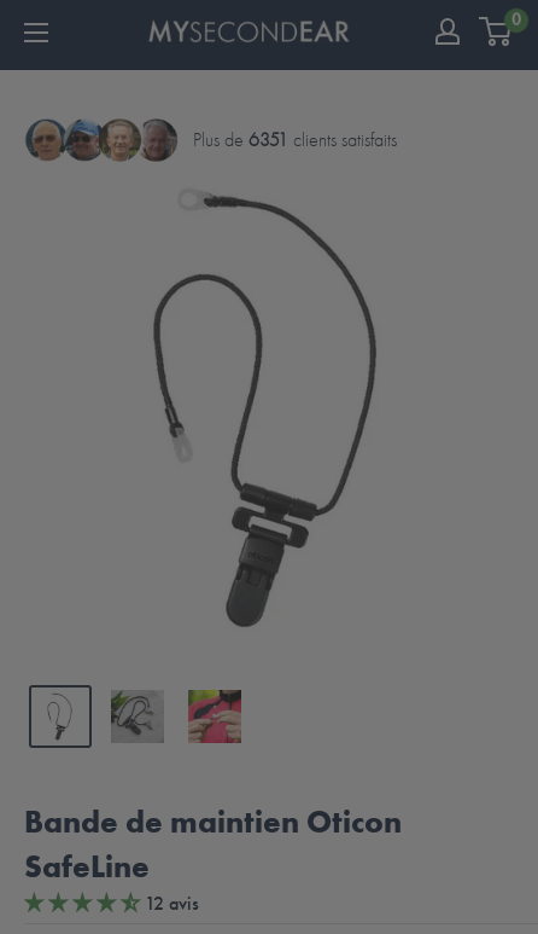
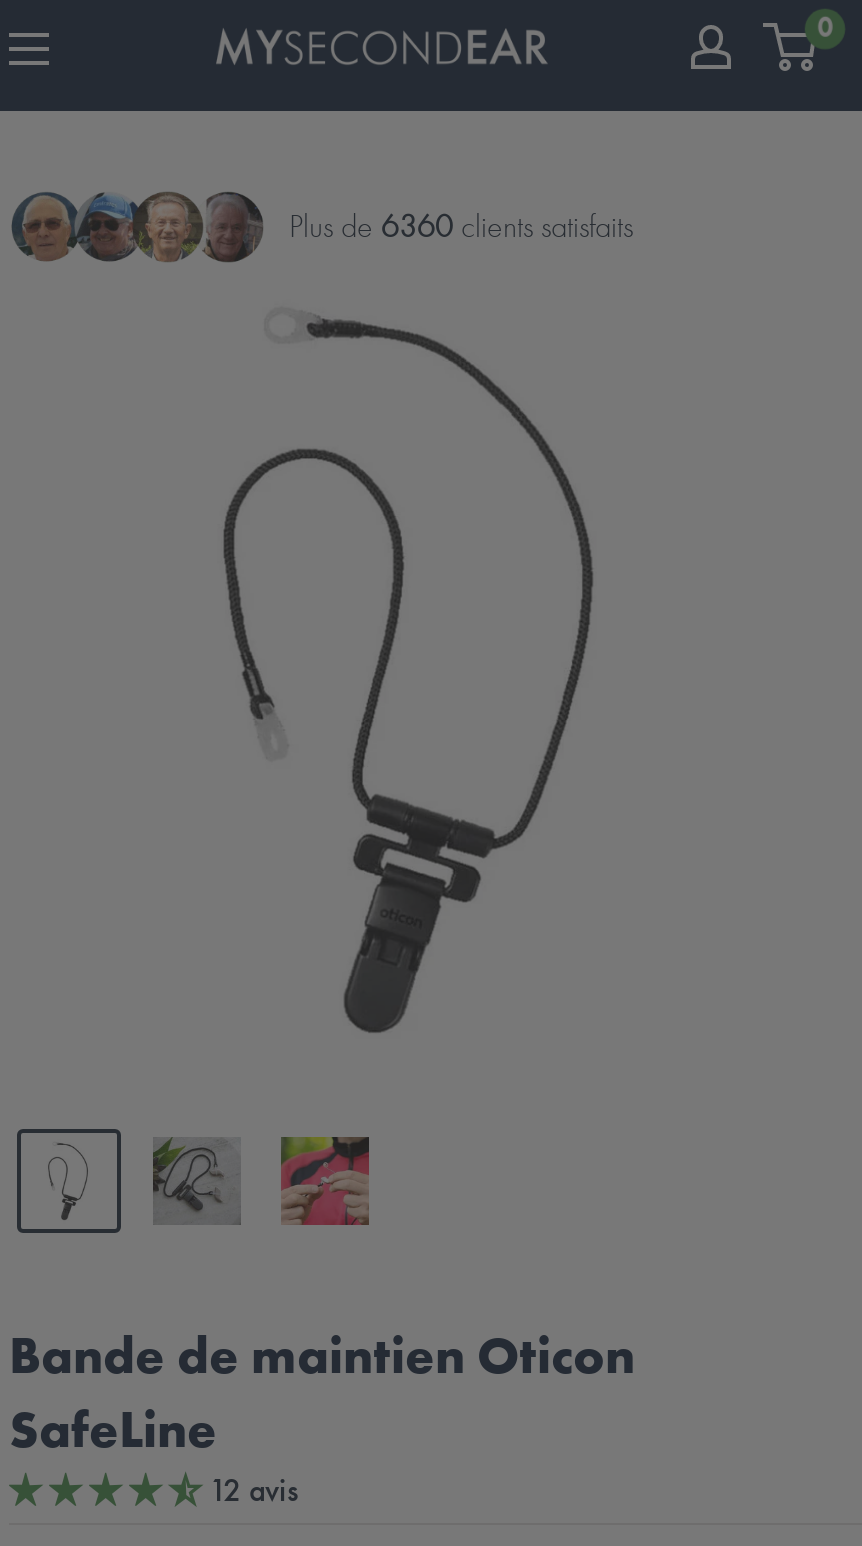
[193,129,397,150] Plus de 6351 clients satisfaits -> [289,208,633,244] Plus de 6360 clients satisfaits

